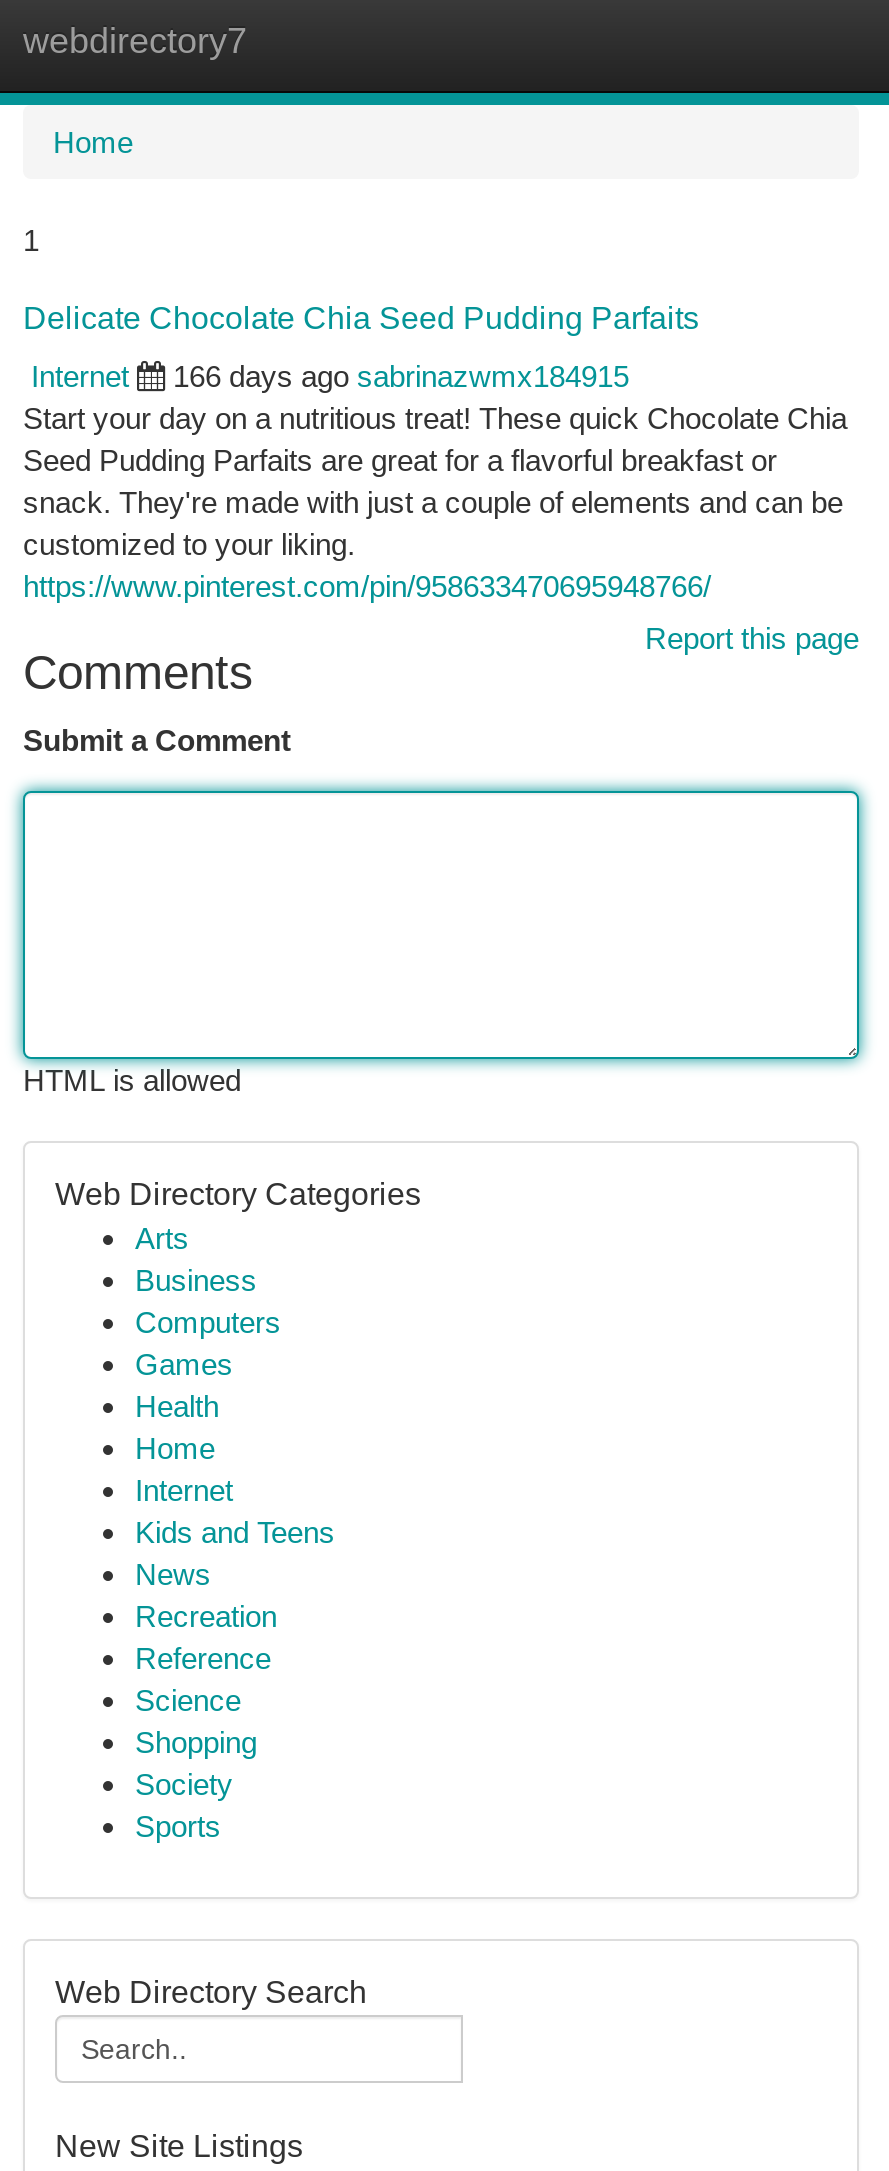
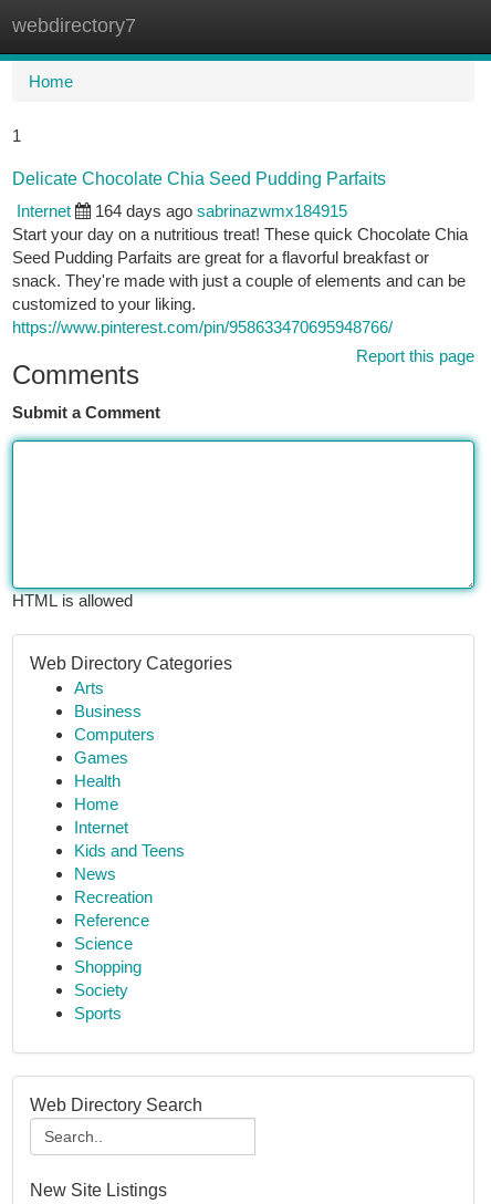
[173,359,629,393] 166 days ago sabrinazwmx184915 -> [95,201,347,220] 164 days ago sabrinazwmx184915

